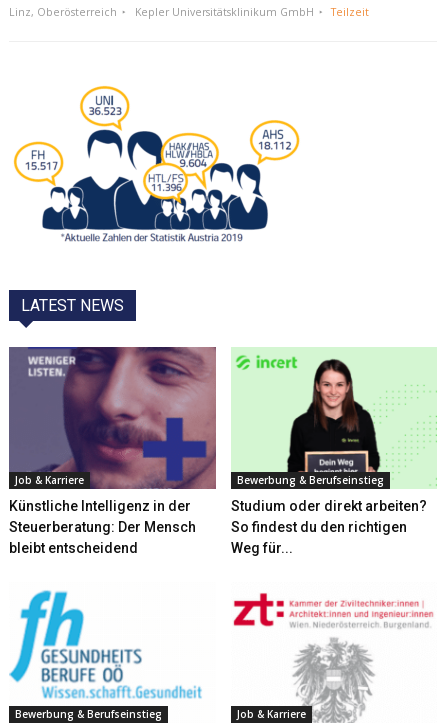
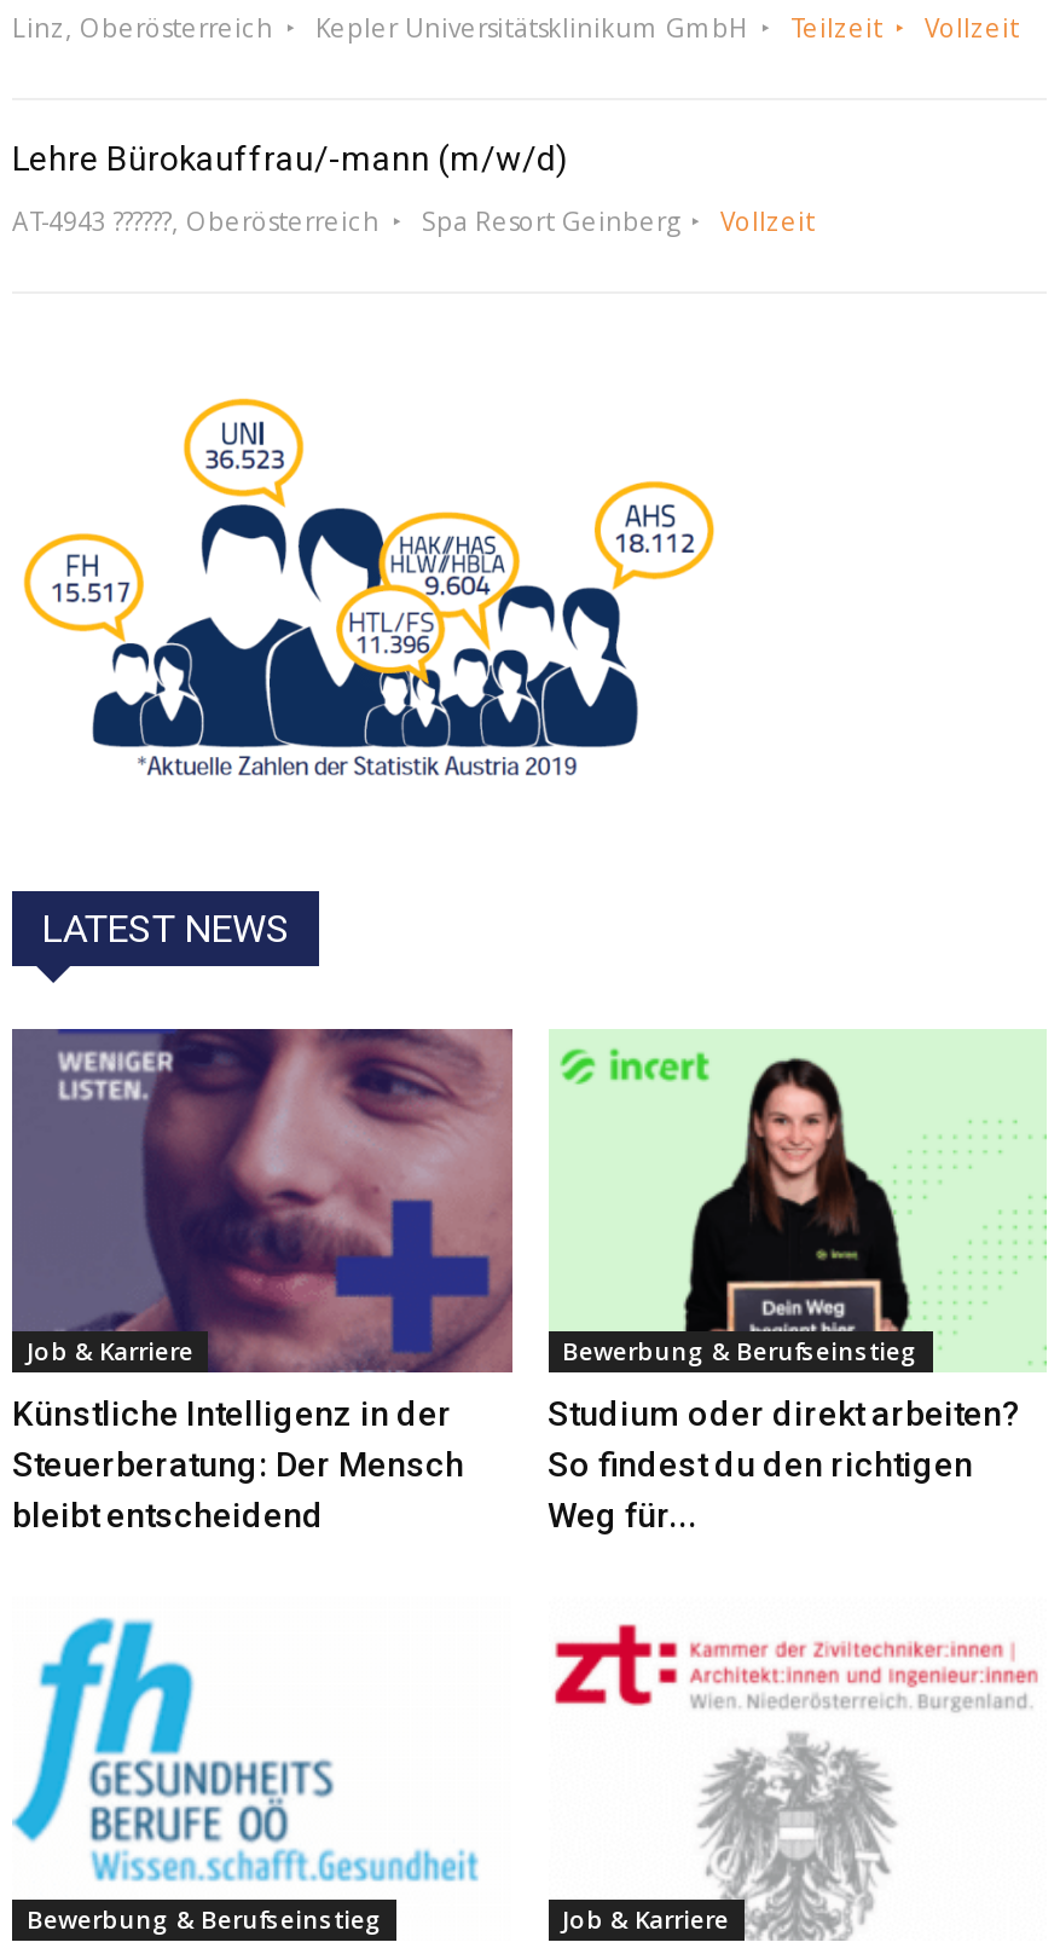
none -> [12,12,1019,239] Vollzeit | Lehre Bürokauffrau/-mann (m/w/d) | AT-4943 ??????, Oberösterreich | Spa Resort Geinberg | Vollzeit

